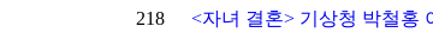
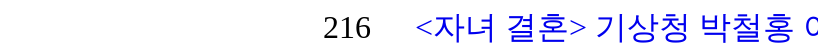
[135,8,164,28] 218 -> [323,10,371,44] 216

